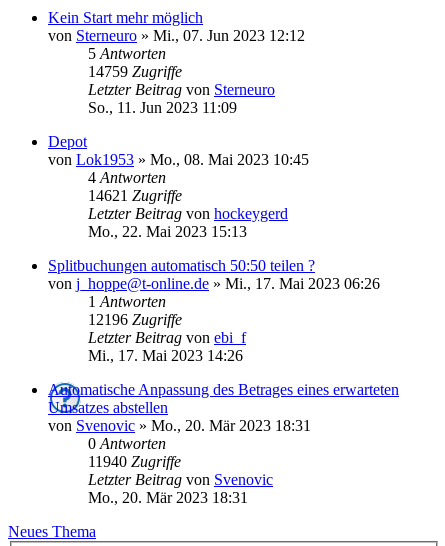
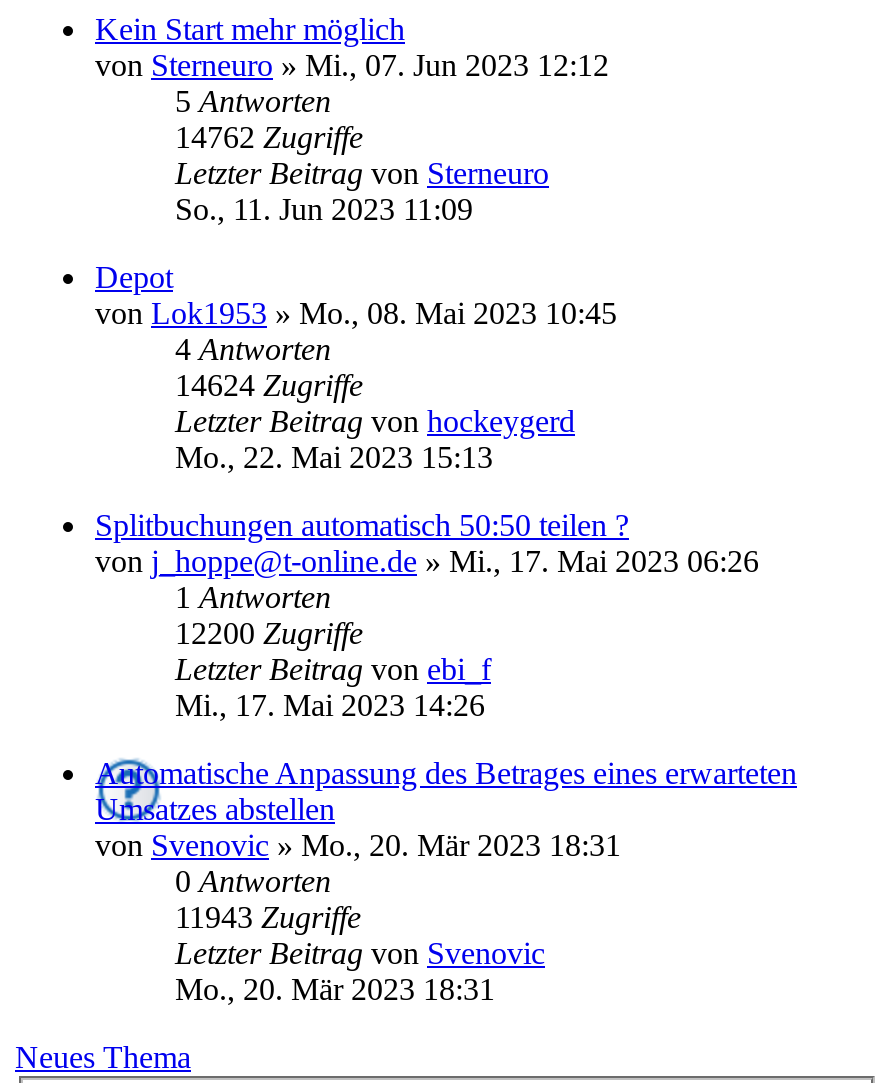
[88,63,182,80] 14759 Zugriffe -> [175,120,363,154] 14762 Zugriffe
[88,187,182,204] 14621 Zugriffe -> [175,368,363,402] 14624 Zugriffe
[88,311,182,328] 12196 Zugriffe -> [175,616,363,650] 12200 Zugriffe
[88,453,181,470] 11940 Zugriffe -> [175,900,361,934] 11943 Zugriffe

